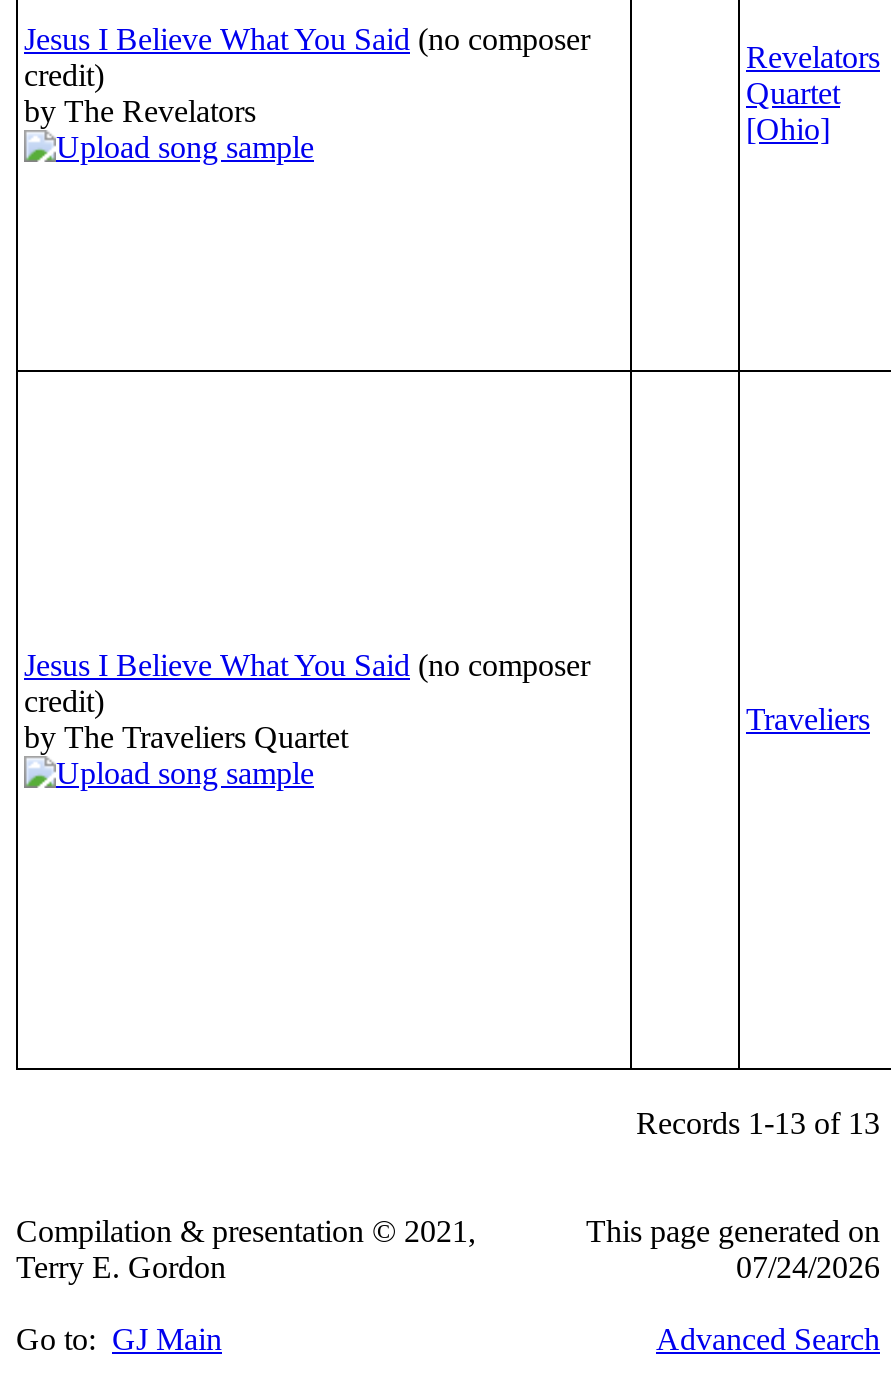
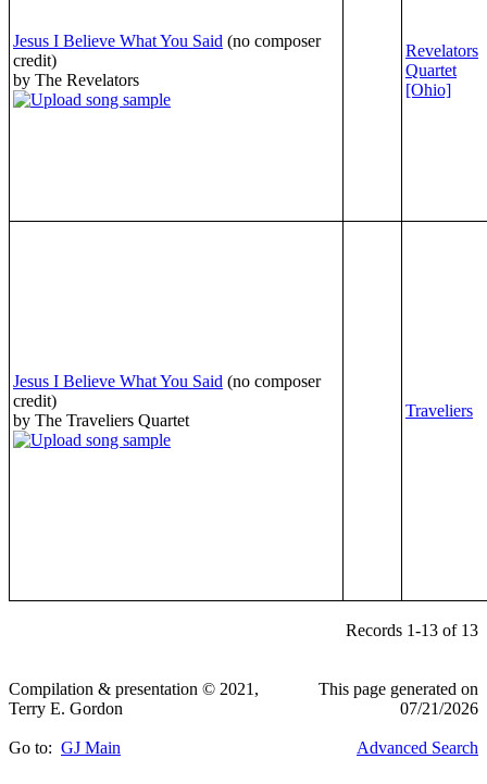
[736,1250,880,1284] 07/24/2026 -> [400,699,478,718] 07/21/2026

